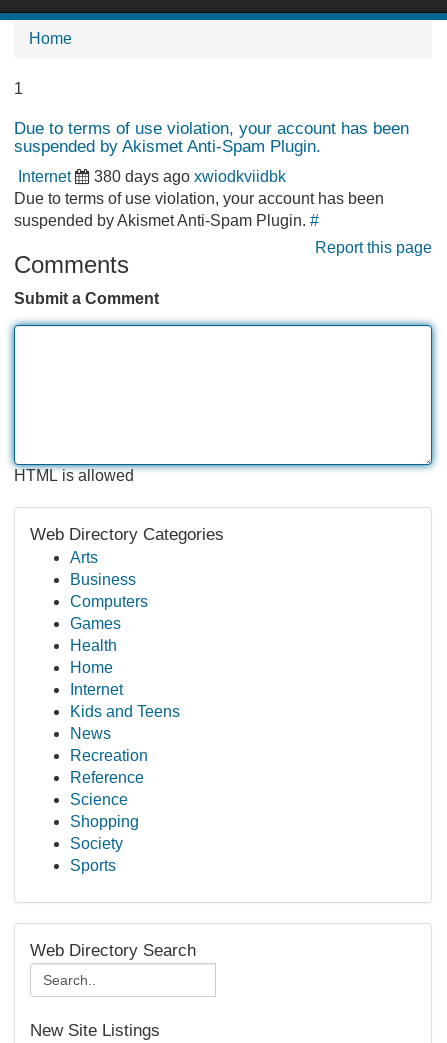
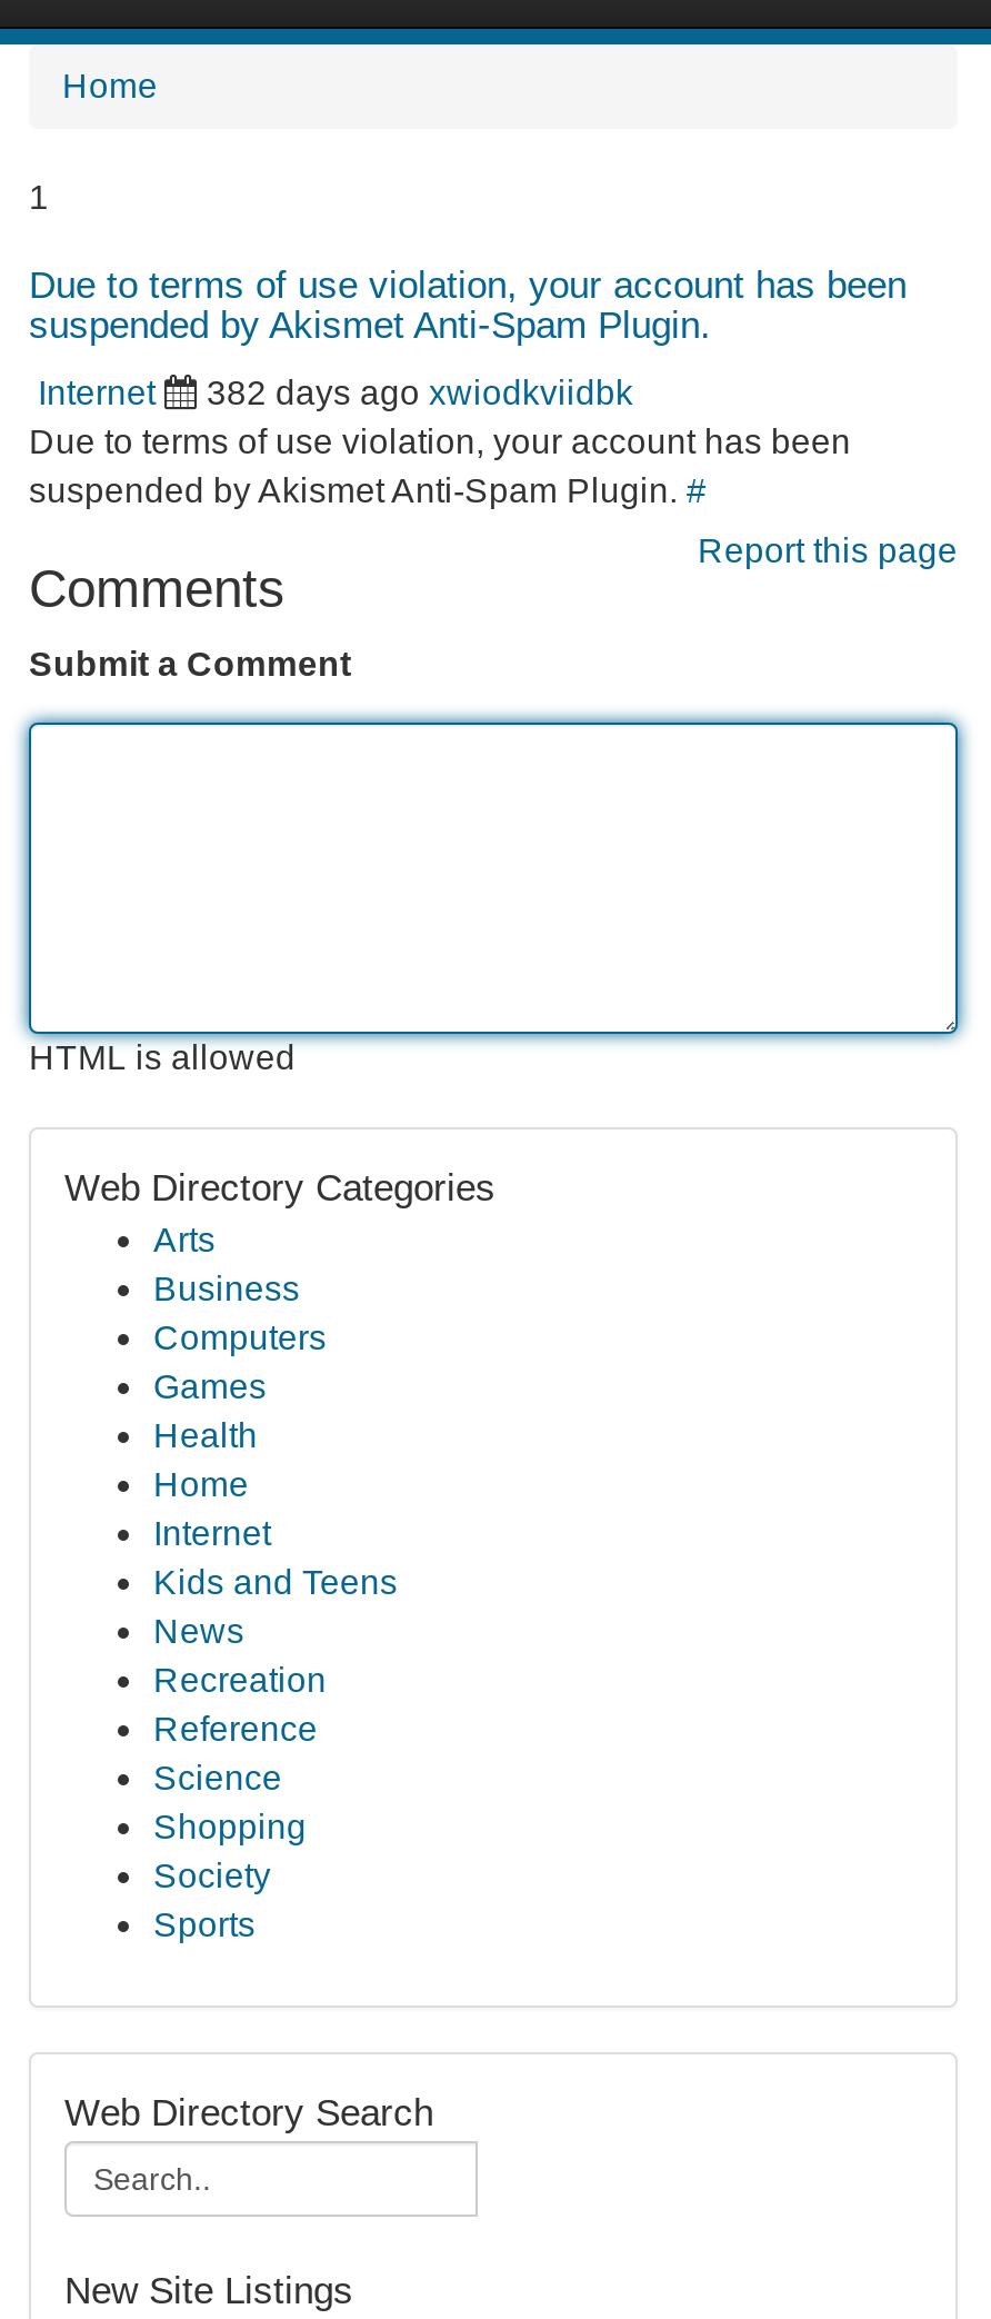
[94,168,286,185] 380 days ago xwiodkviidbk -> [207,374,633,411] 382 days ago xwiodkviidbk

